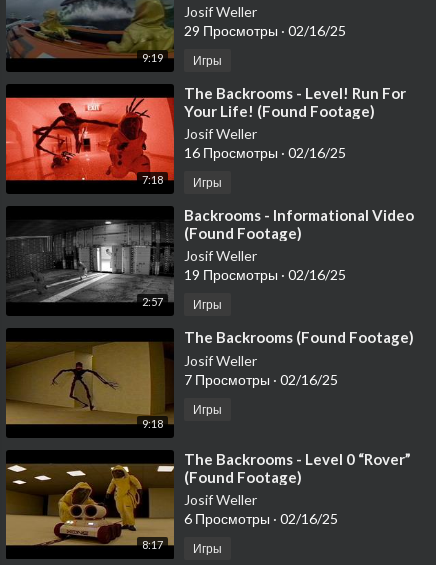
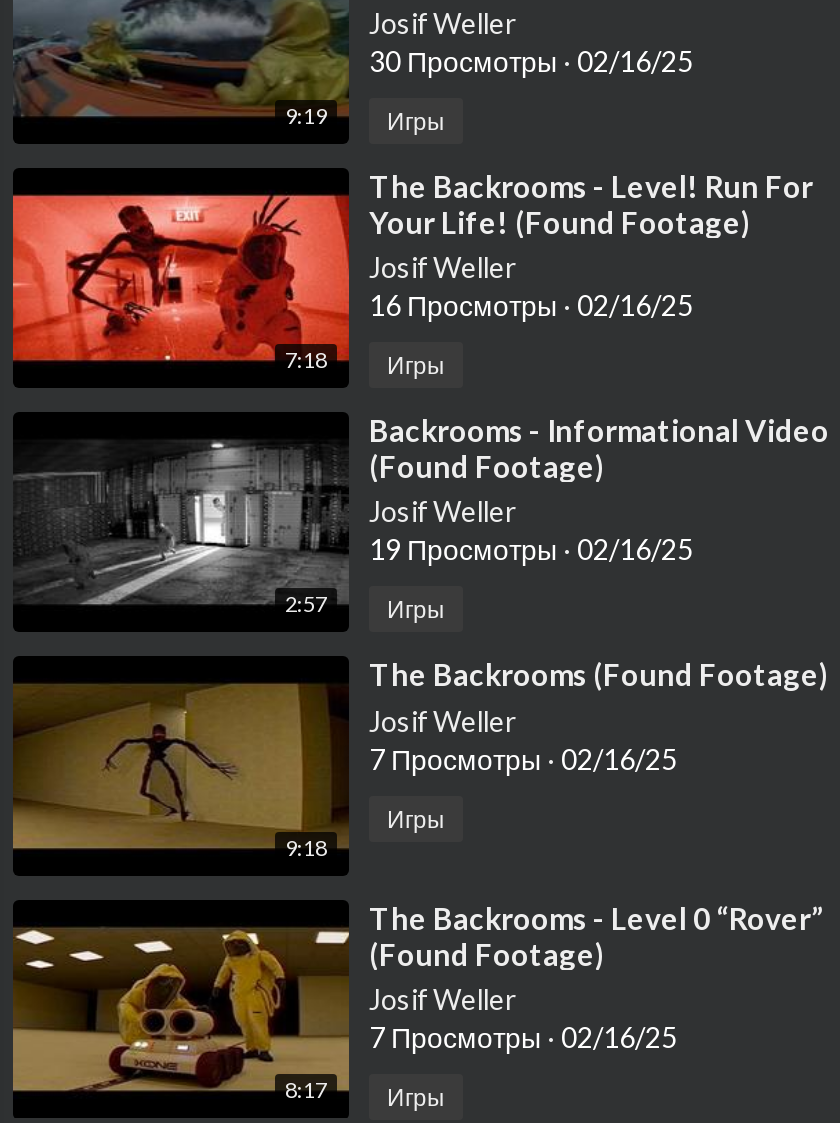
[184,22,346,39] 29 Просмотры · 02/16/25 -> [369,45,693,79] 30 Просмотры · 02/16/25
[184,510,338,527] 6 Просмотры · 02/16/25 -> [369,1019,677,1053] 7 Просмотры · 02/16/25

